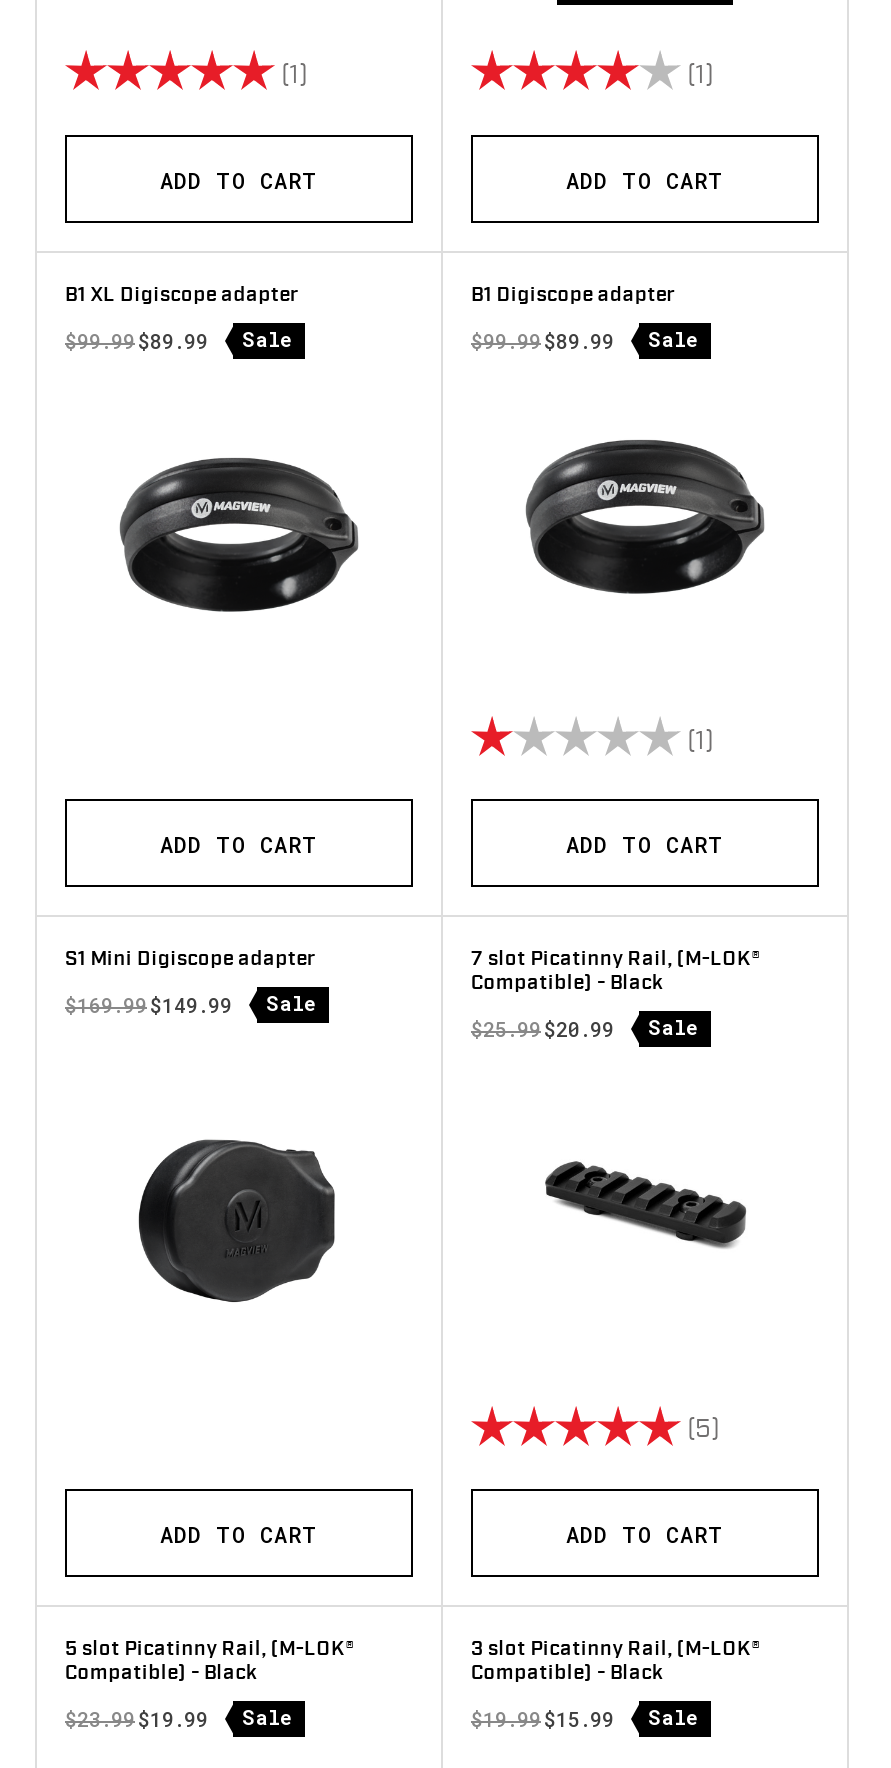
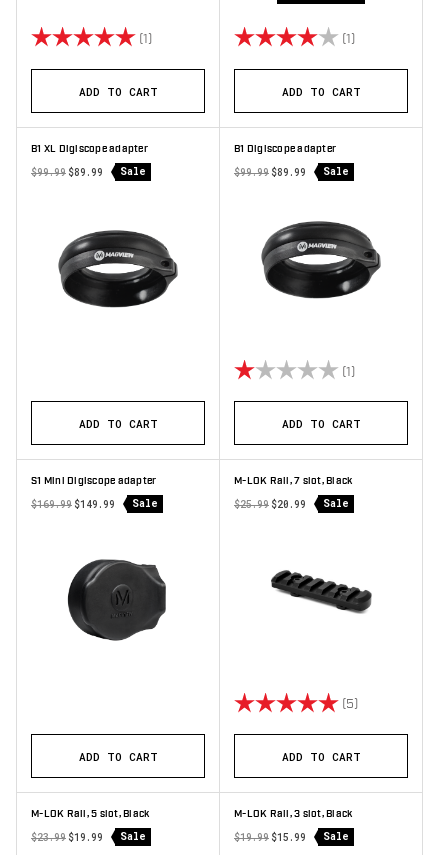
[471,948,760,996] 7 slot Picatinny Rail, (M-LOK® | Compatible) - Black -> [234,475,352,487] M-LOK Rail, 7 slot, Black
[65,1637,354,1685] 5 slot Picatinny Rail, (M-LOK® | Compatible) - Black -> [31,808,149,820] M-LOK Rail, 5 slot, Black
[471,1637,760,1685] 3 slot Picatinny Rail, (M-LOK® | Compatible) - Black -> [234,808,352,820] M-LOK Rail, 3 slot, Black

